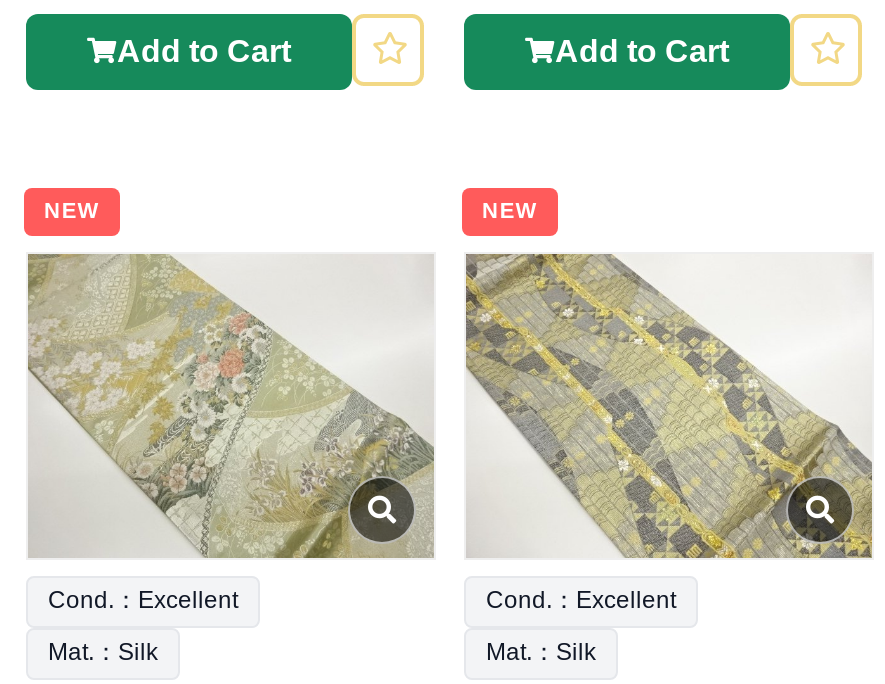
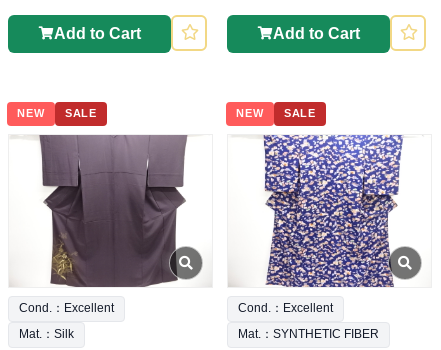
none -> [65,107,97,119] SALE
none -> [284,107,316,119] SALE
[26,252,436,560] [image] -> [9,134,212,288] [image]
[464,252,874,667] [image] | Mat.：Silk -> [228,134,431,341] [image] | Mat.：SYNTHETIC FIBER

